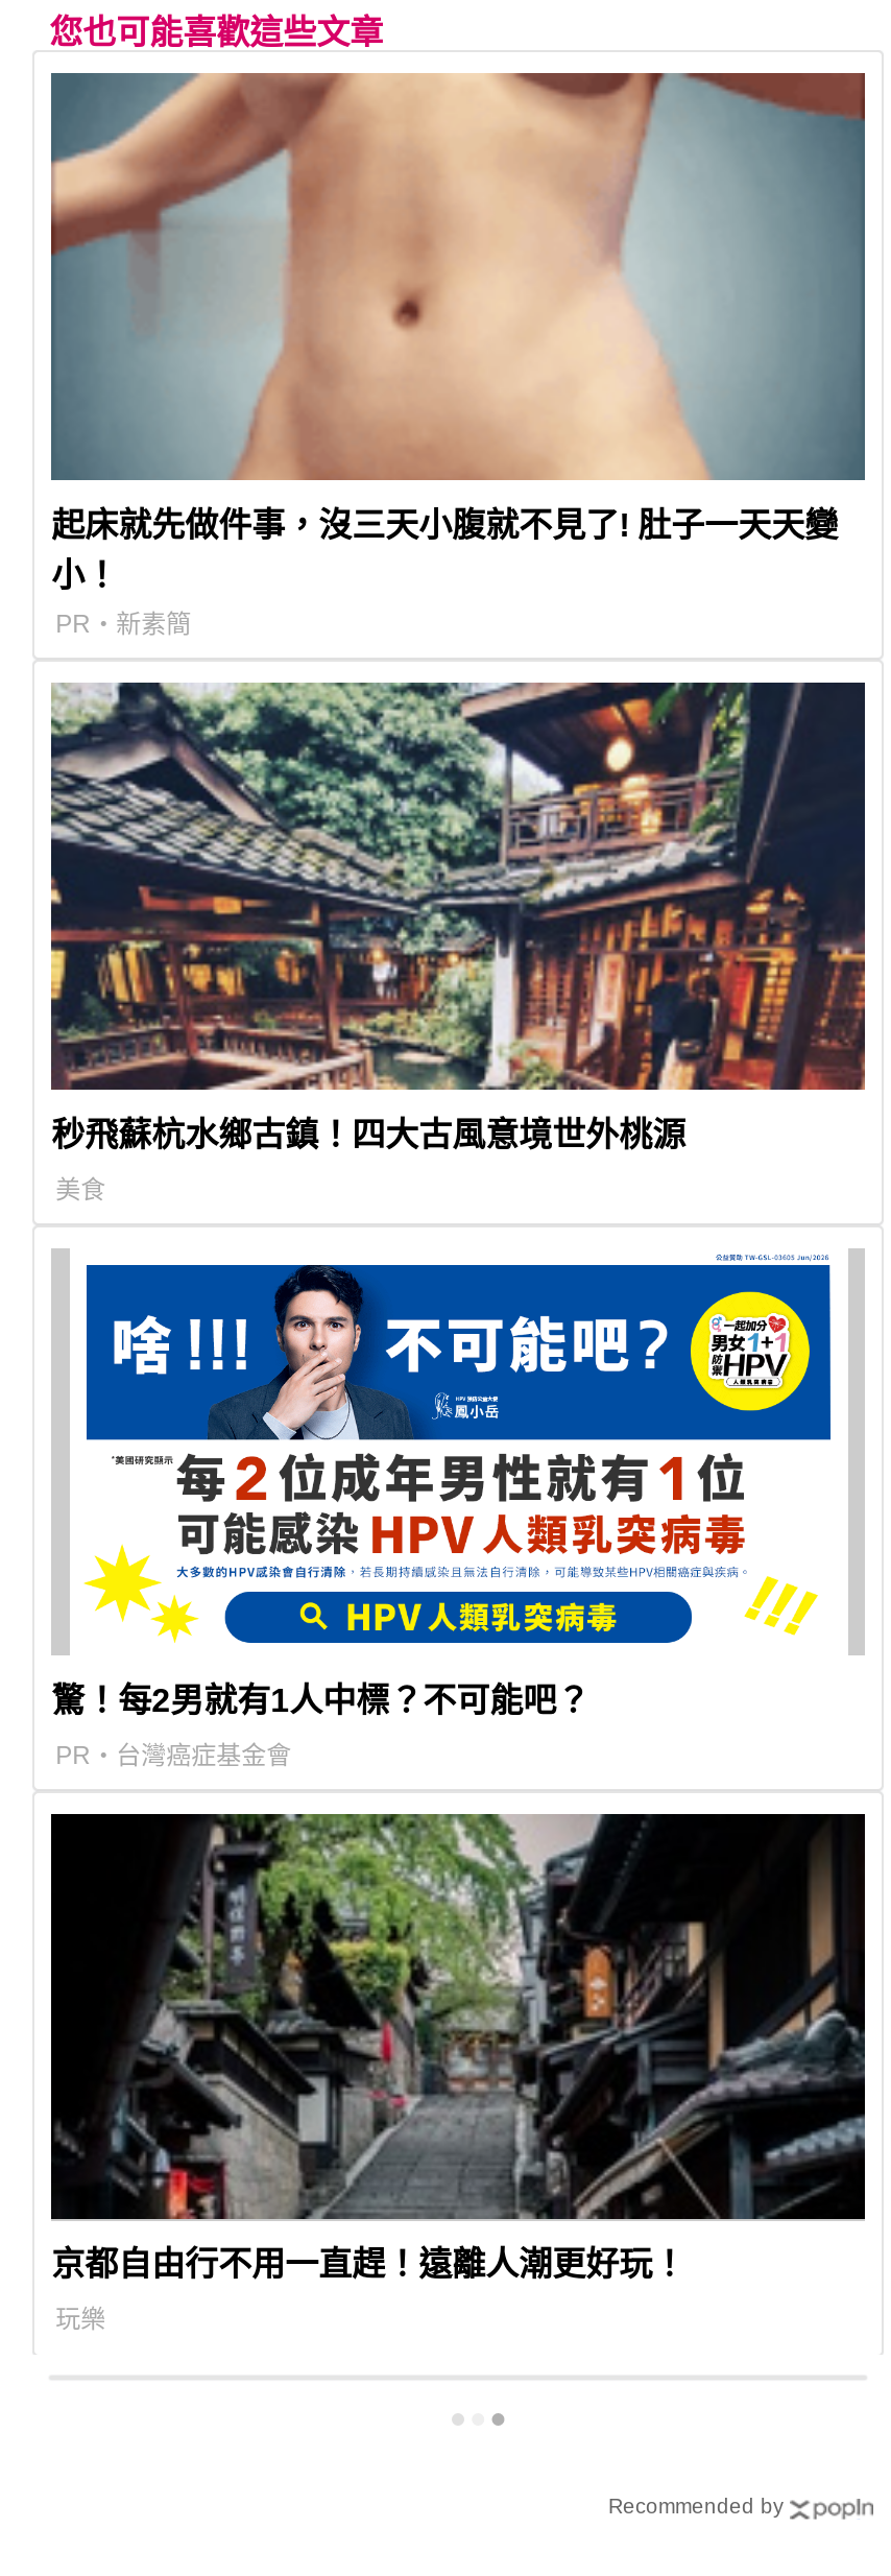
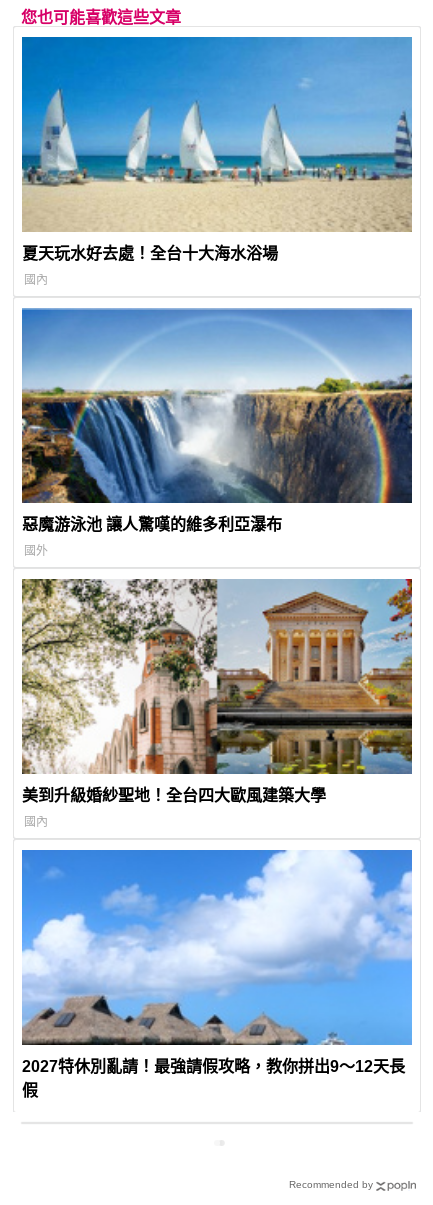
[49,71,867,639] [image] | 起床就先做件事，沒三天小腹就不見了! 肚子一天天變 | 小！ | PR・新素簡 -> [21,36,413,287] [image] | 夏天玩水好去處！全台十大海水浴場 | 國內
[49,676,867,1204] [image] | 秒飛蘇杭水鄉古鎮！四大古風意境世外桃源 | 美食 -> [21,307,413,558] [image] | 惡魔游泳池 讓人驚嘆的維多利亞瀑布 | 國外
[51,1242,865,1769] [image] | 驚！每2男就有1人中標？不可能吧？ | PR・台灣癌症基金會 -> [22,578,413,829] [image] | 美到升級婚紗聖地！全台四大歐風建築大學 | 國內
[49,1808,867,2335] [image] | 京都自由行不用一直趕！遠離人潮更好玩！ | 玩樂 -> [21,849,413,1099] [image] | 2027特休別亂請！最強請假攻略，教你拼出9～12天長 | 假

